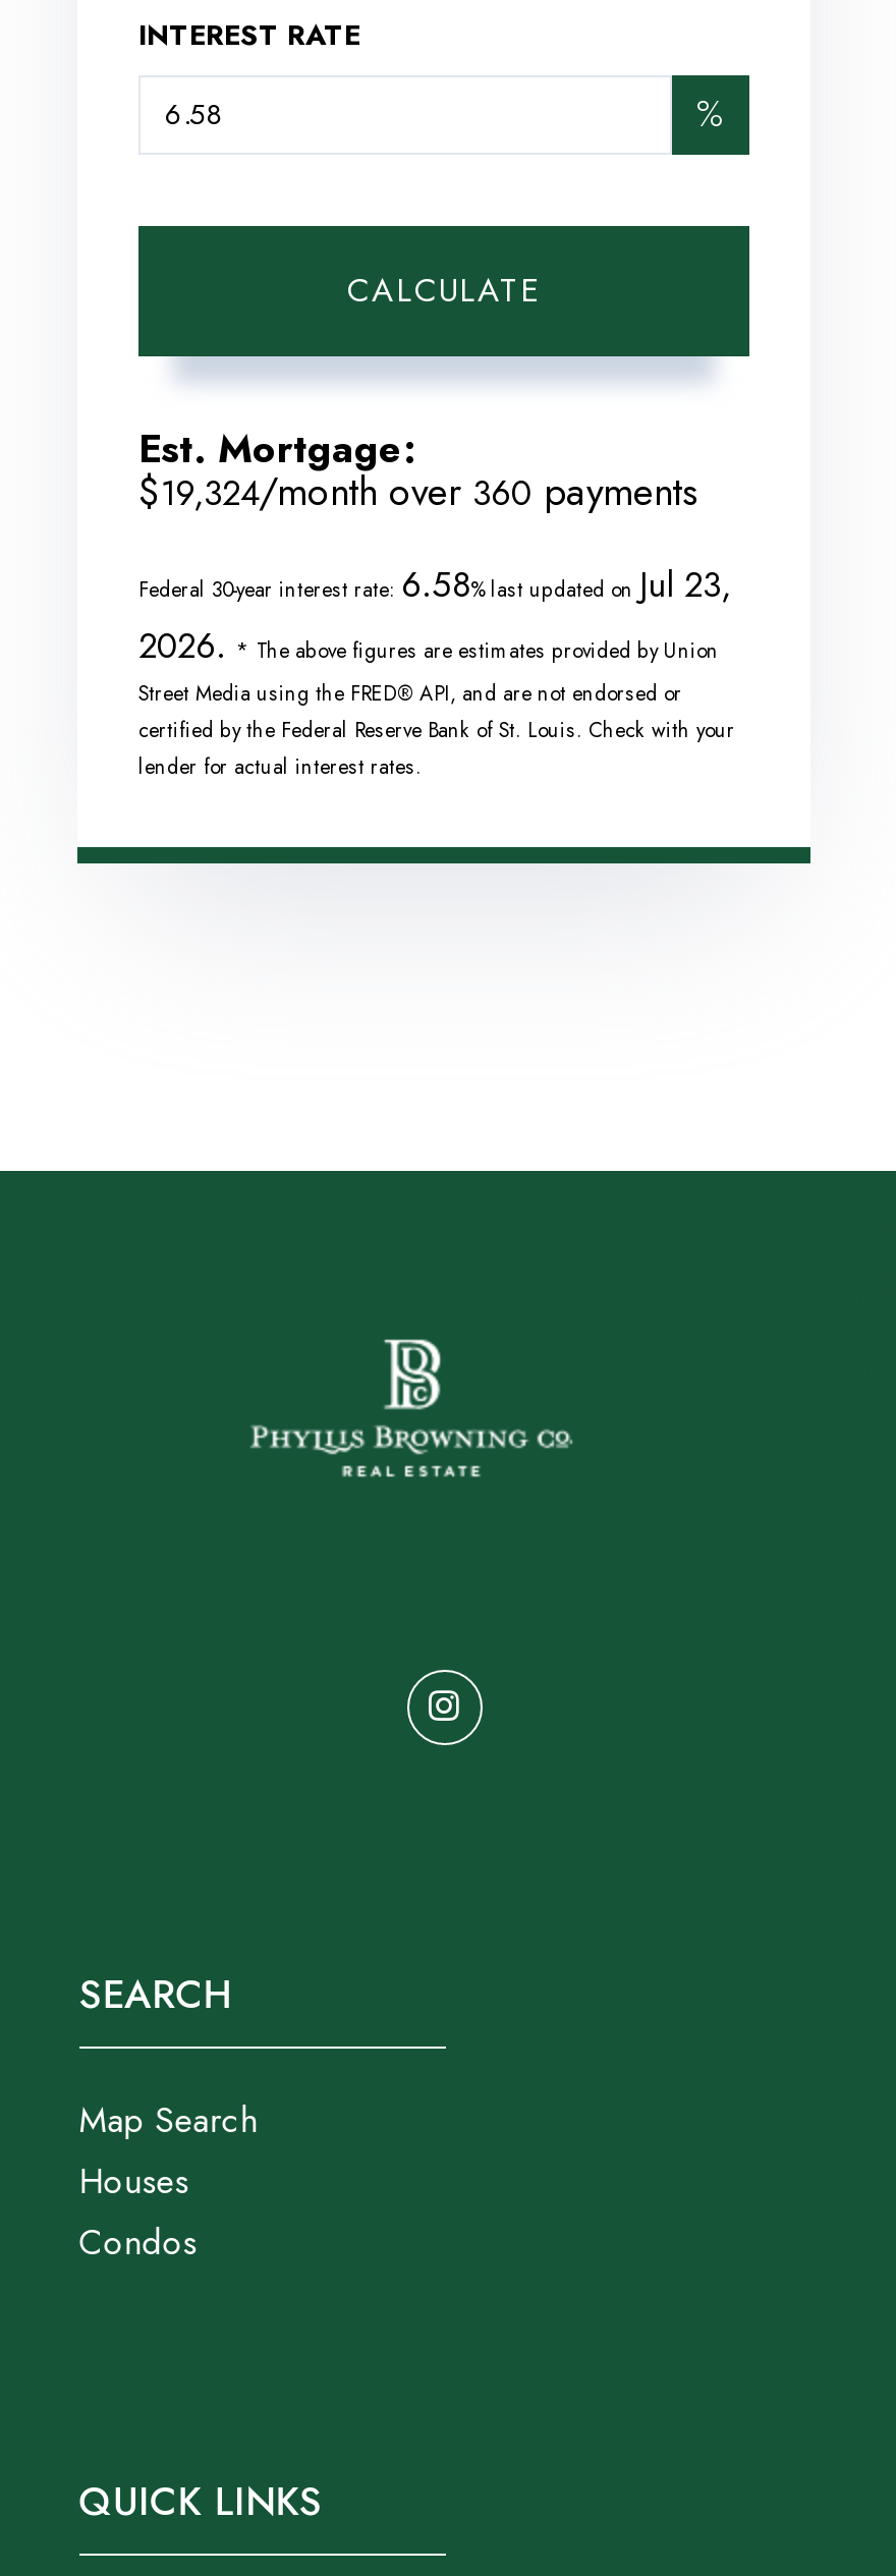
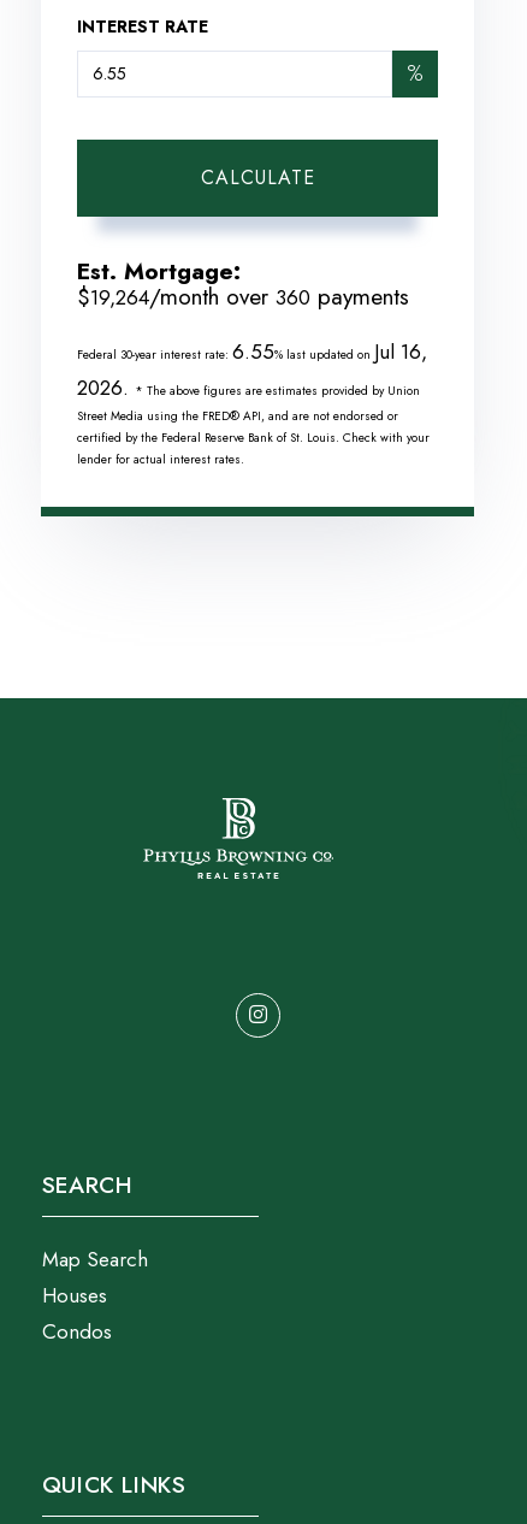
[138,464,698,519] $19,324/month over 360 payments -> [77,280,409,313] $19,264/month over 360 payments
[138,559,731,608] Federal 30-year interest rate: 6.58% last updated on Jul 23, -> [77,337,427,366] Federal 30-year interest rate: 6.55% last updated on Jul 16,

